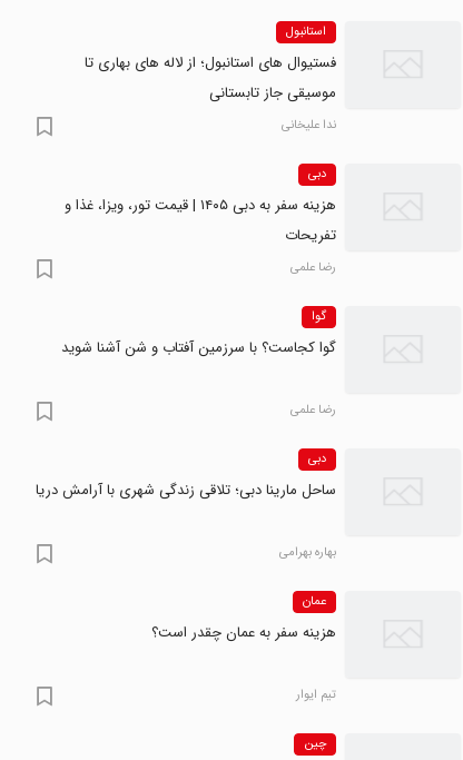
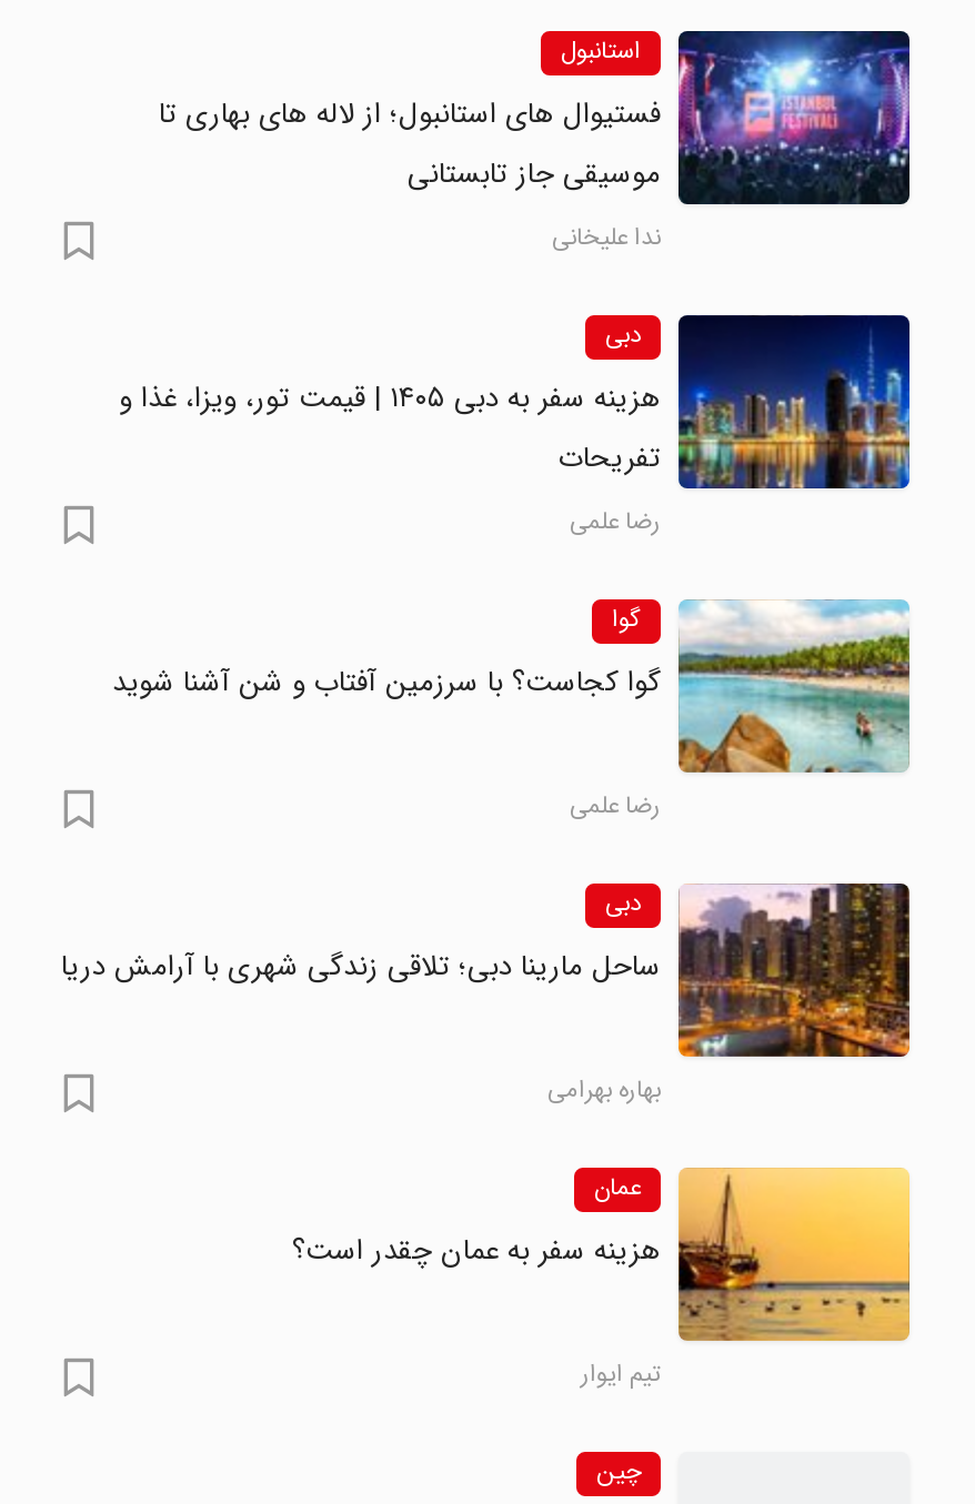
none -> [676,29,912,206] [image]
none -> [676,313,912,491] [image]
none -> [676,599,912,775] [image]
none -> [676,881,912,1059] [image]
none -> [676,1165,912,1343] [image]

